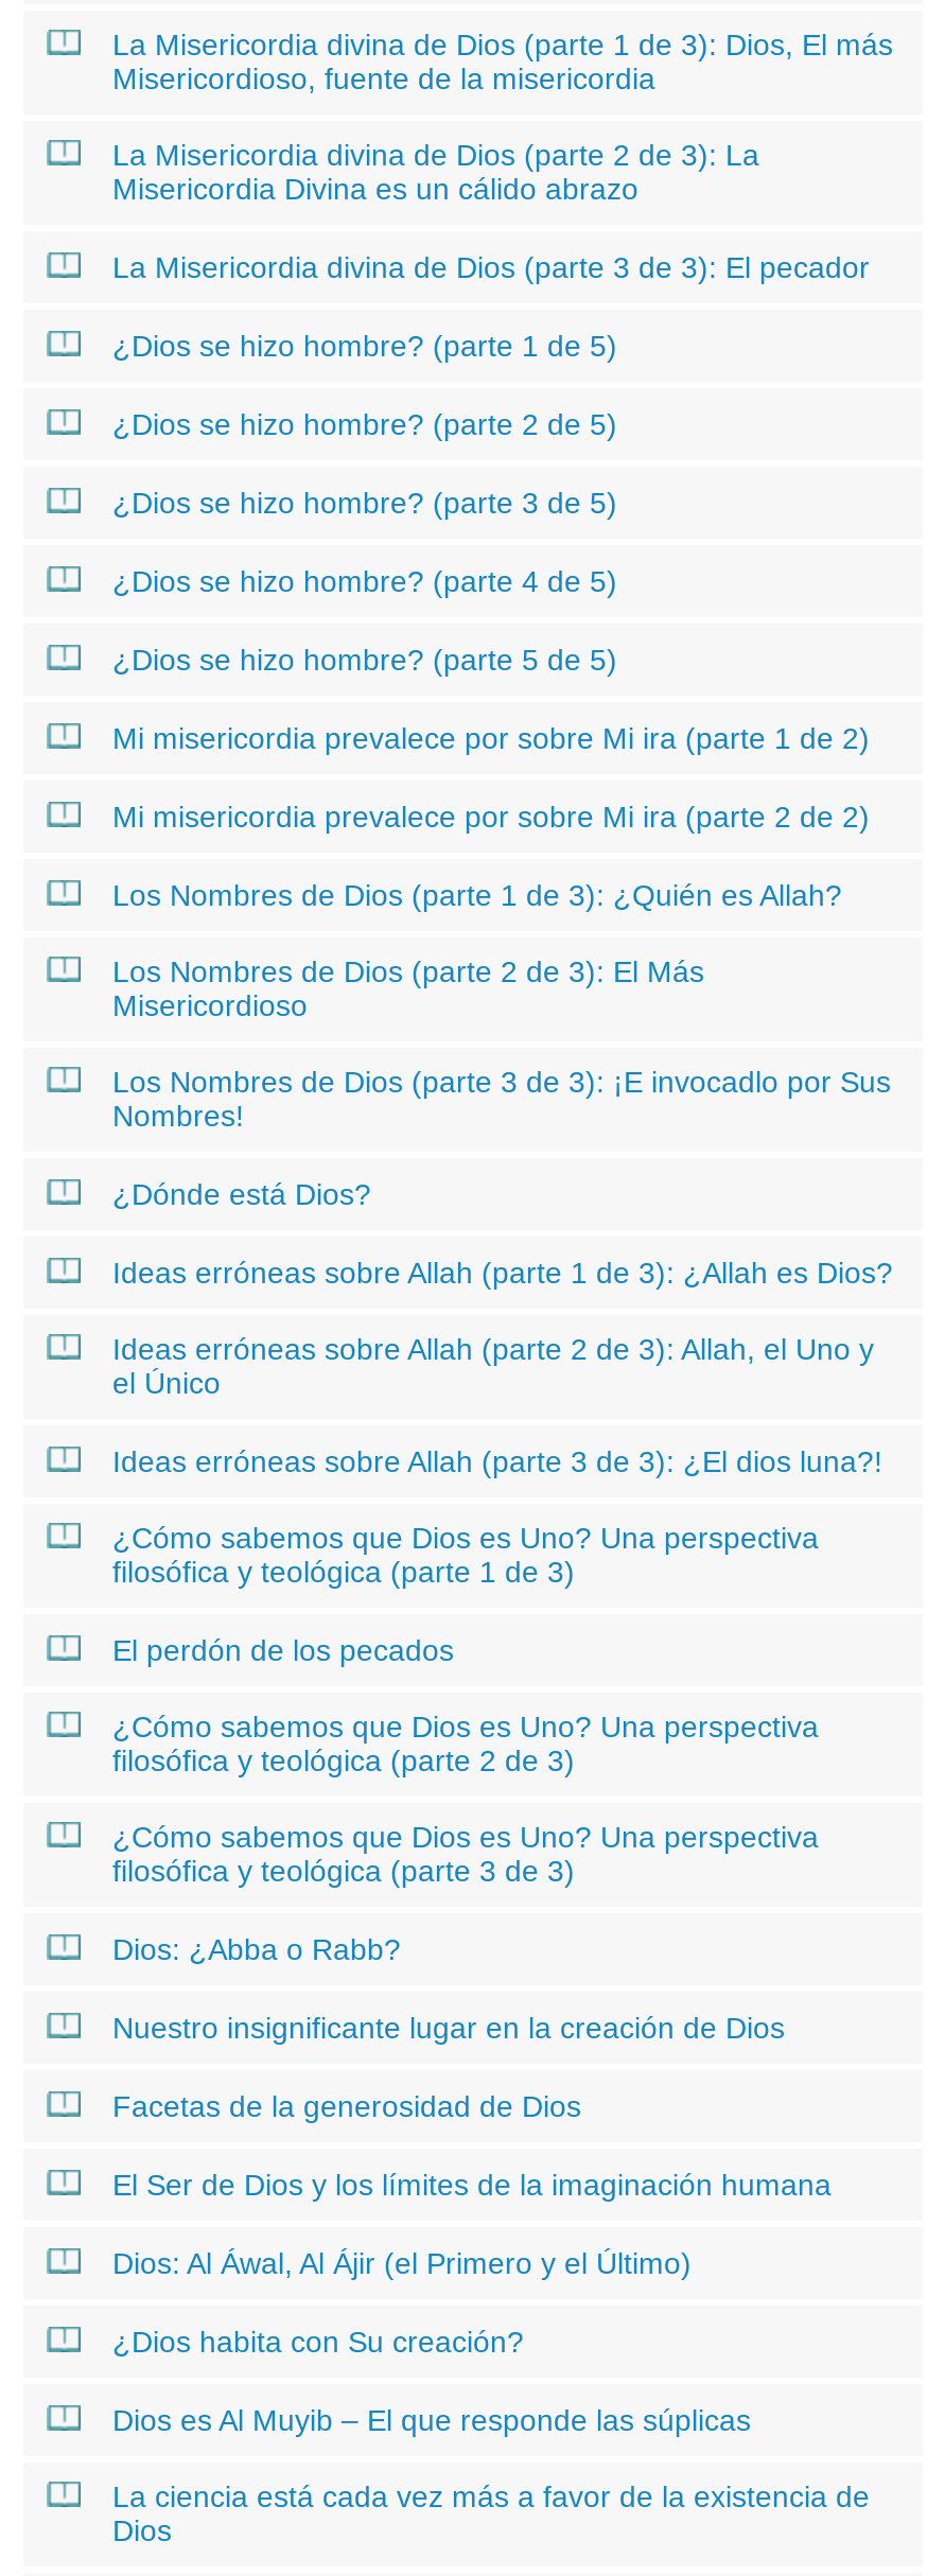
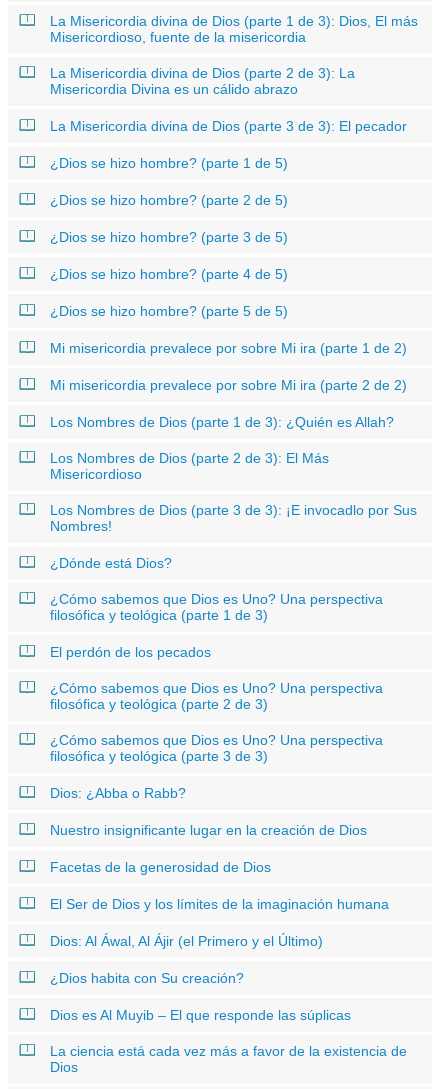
[112,1255,893,1478] Ideas erróneas sobre Allah (parte 1 de 3): ¿Allah es Dios? | Ideas erróneas sobre Allah (parte 2 de 3): Allah, el Uno y | el Único | Ideas erróneas sobre Allah (parte 3 de 3): ¿El dios luna?! -> none

